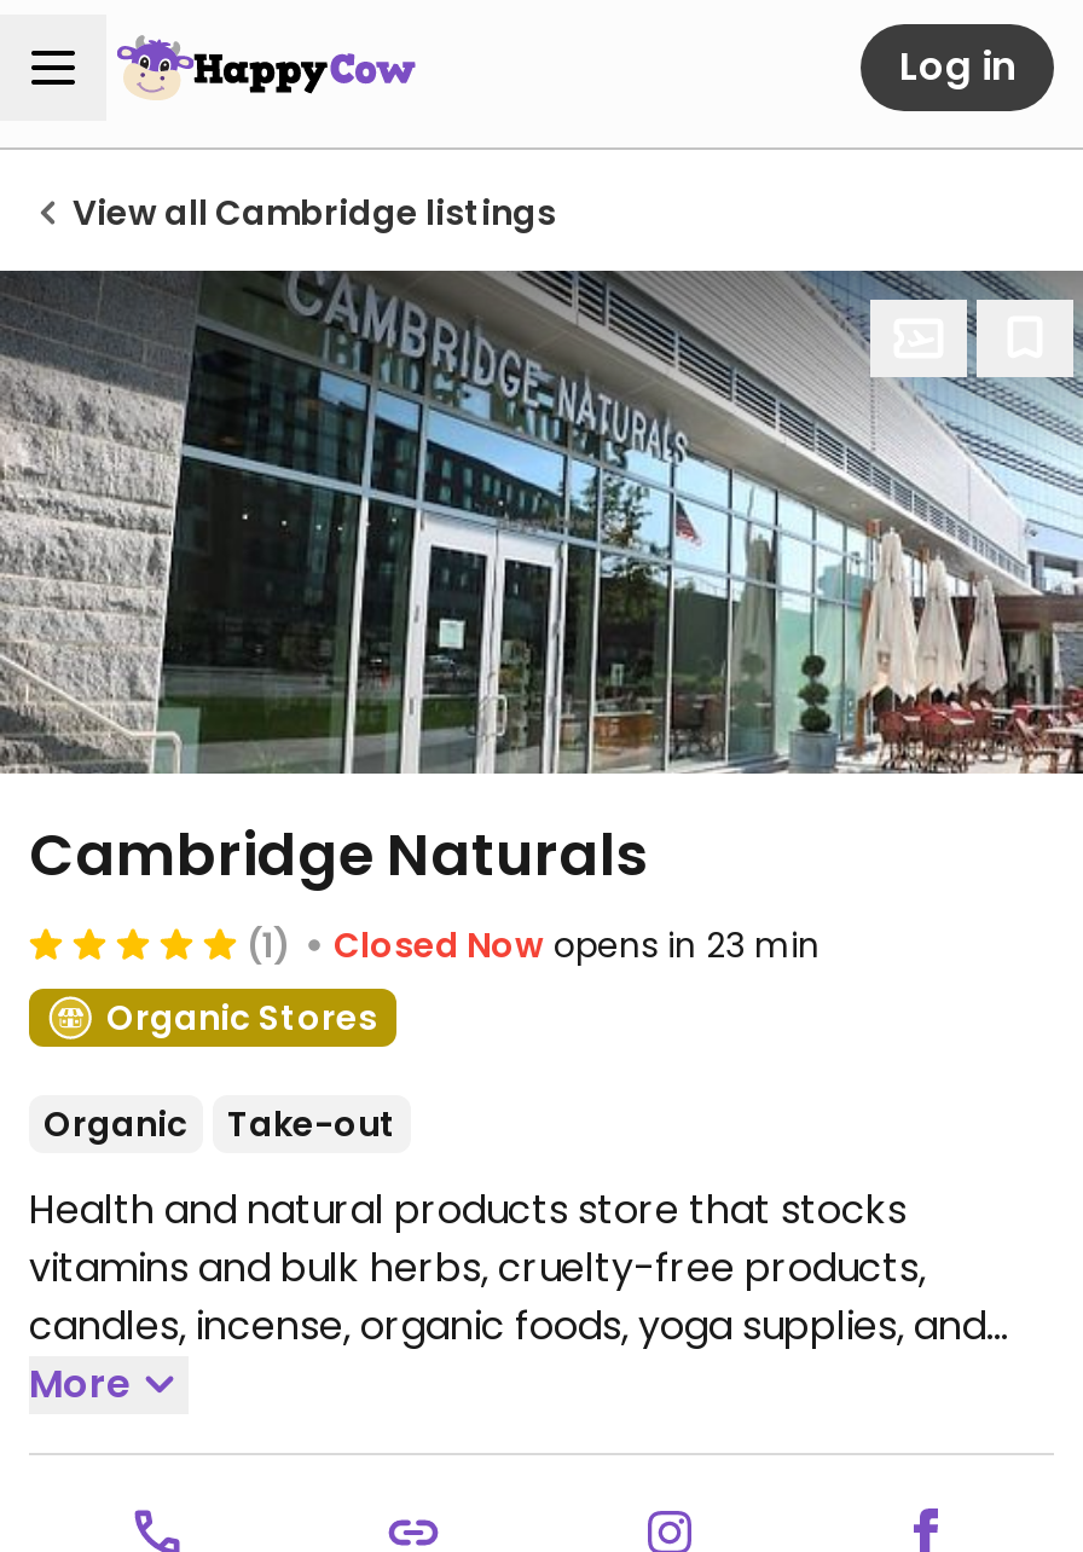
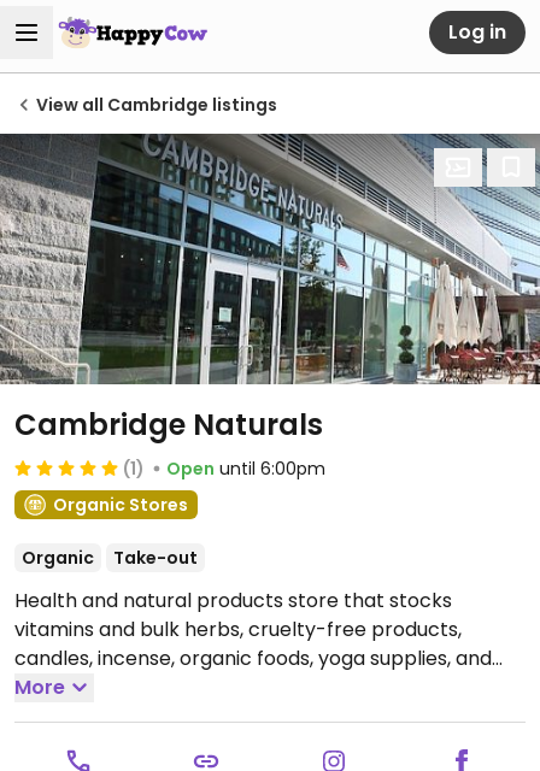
[334,920,820,968] Closed Now opens in 23 min -> [166,457,325,481] Open until 6:00pm

